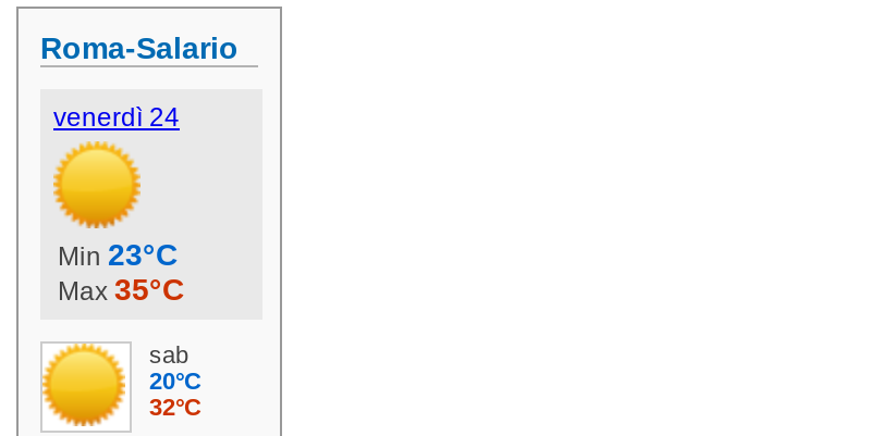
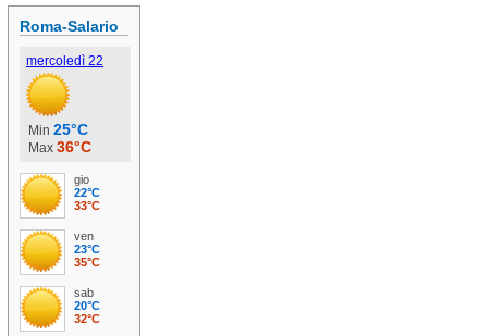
[53,102,180,133] venerdì 24 -> [26,53,103,69] mercoledì 22
[58,237,184,307] Min 23°C | Max 35°C -> [28,121,100,269] Min 25°C | Max 36°C | gio | 22°C | 33°C | ven | 23°C | 35°C

